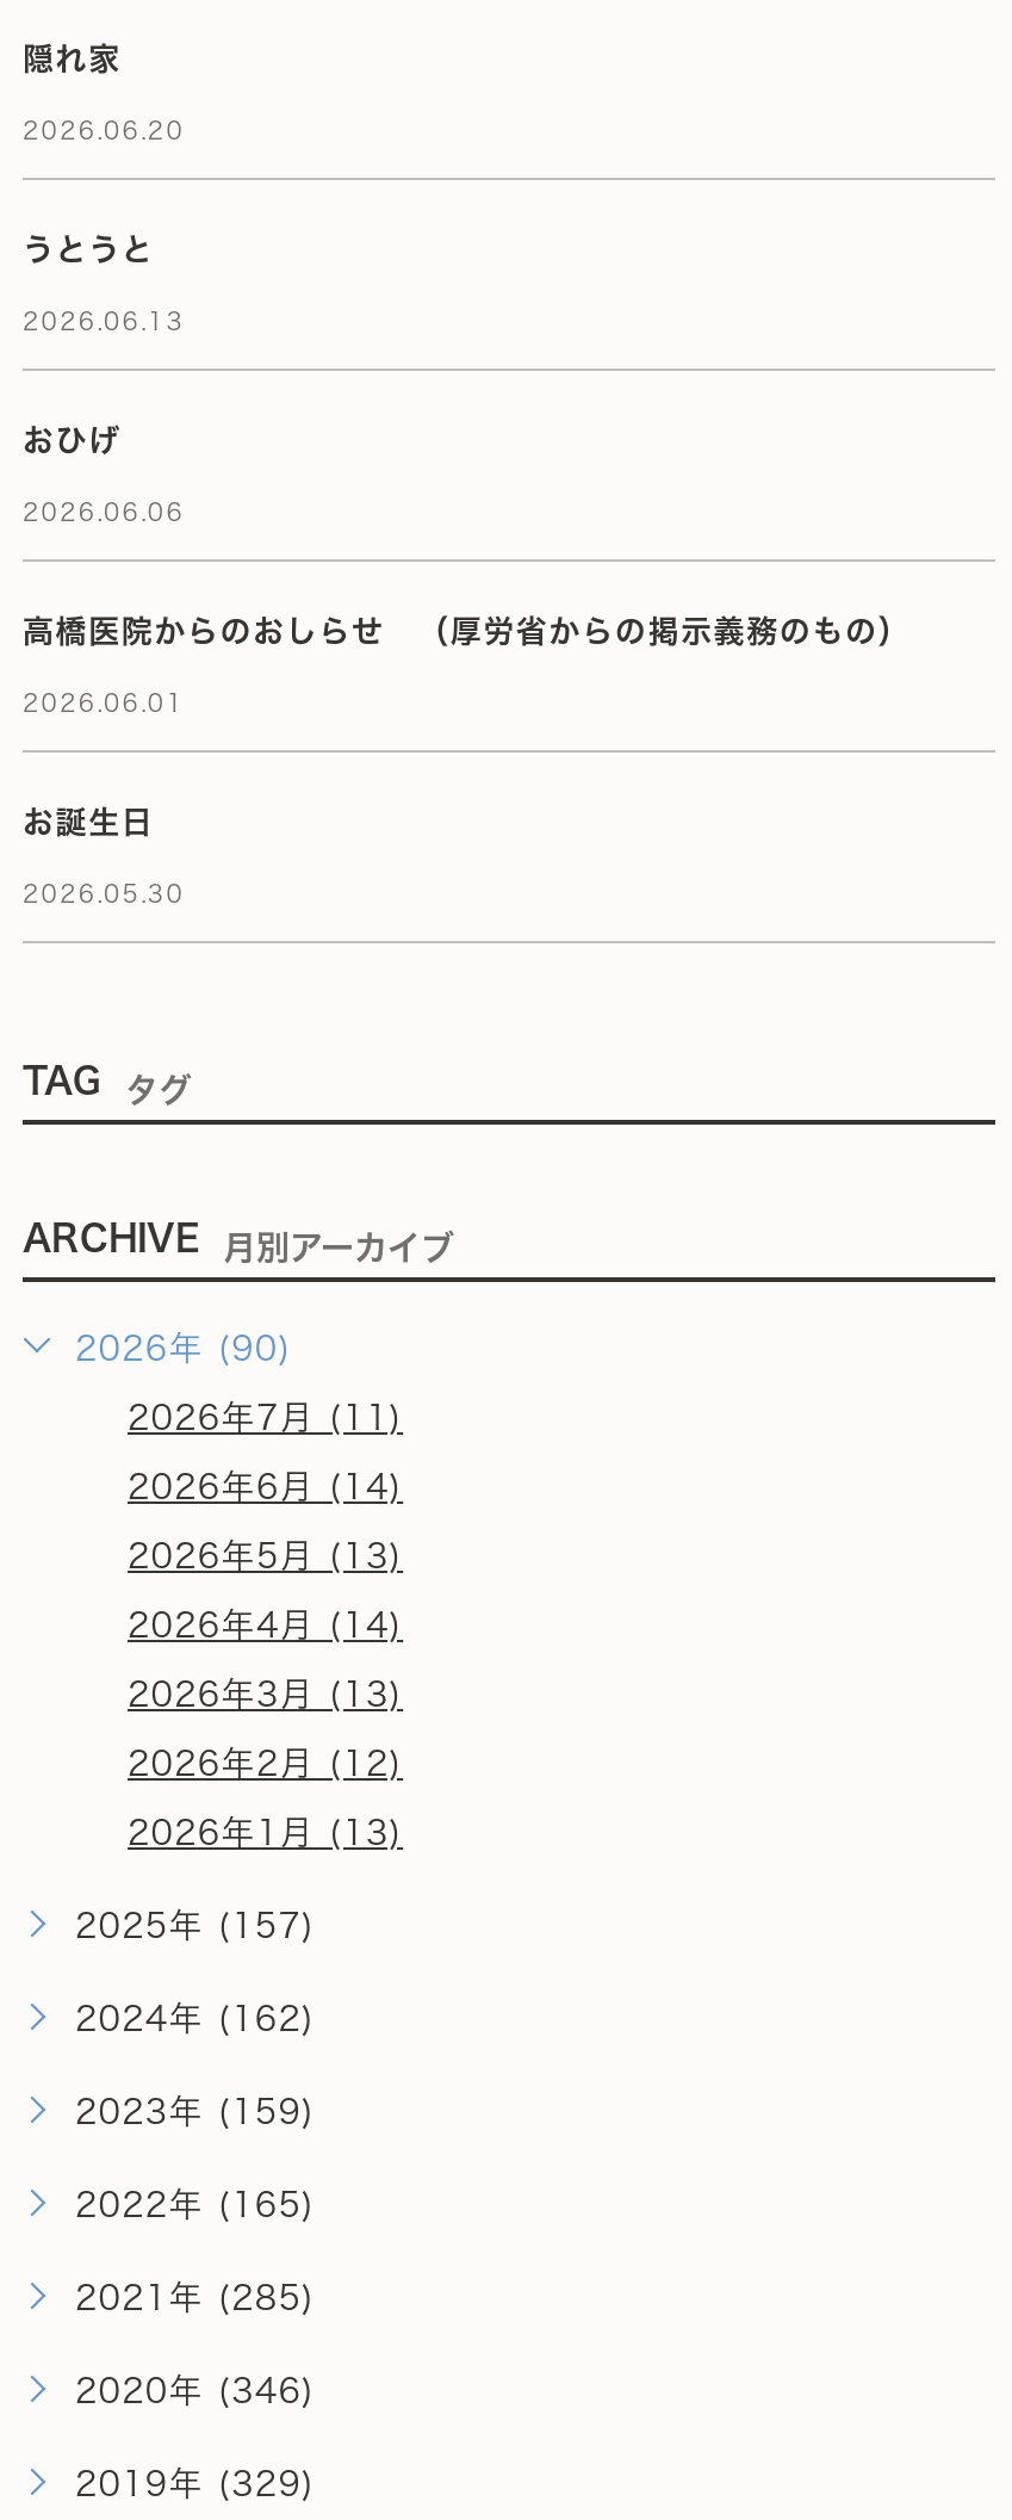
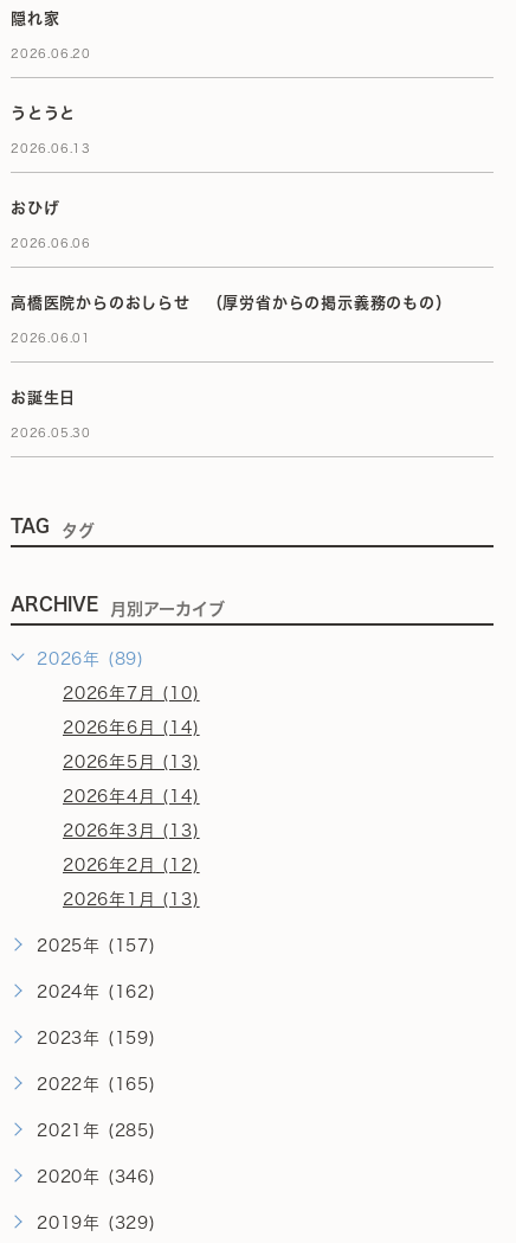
[75,1332,292,1366] 2026年 (90) -> [37,651,144,667] 2026年 (89)
[128,1401,403,1435] 2026年7月 (11) -> [63,685,200,701] 2026年7月 (10)

